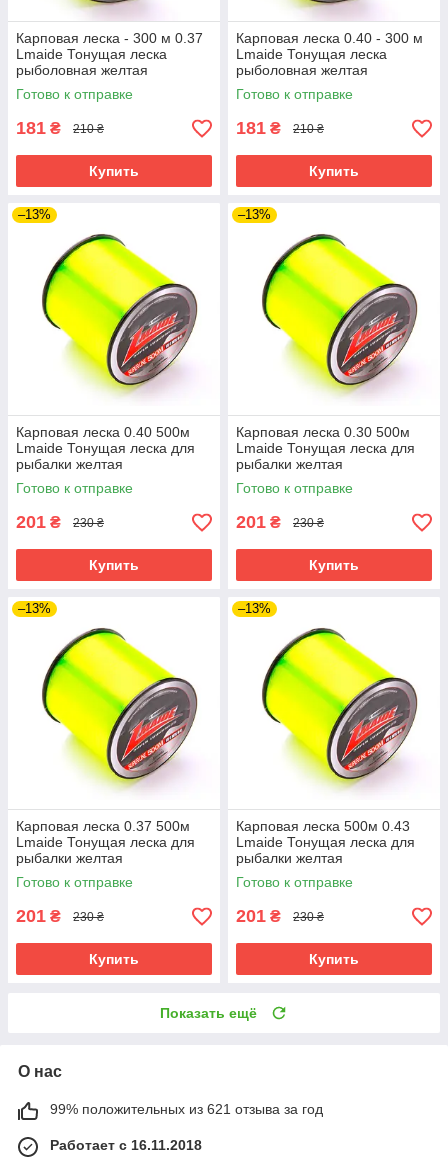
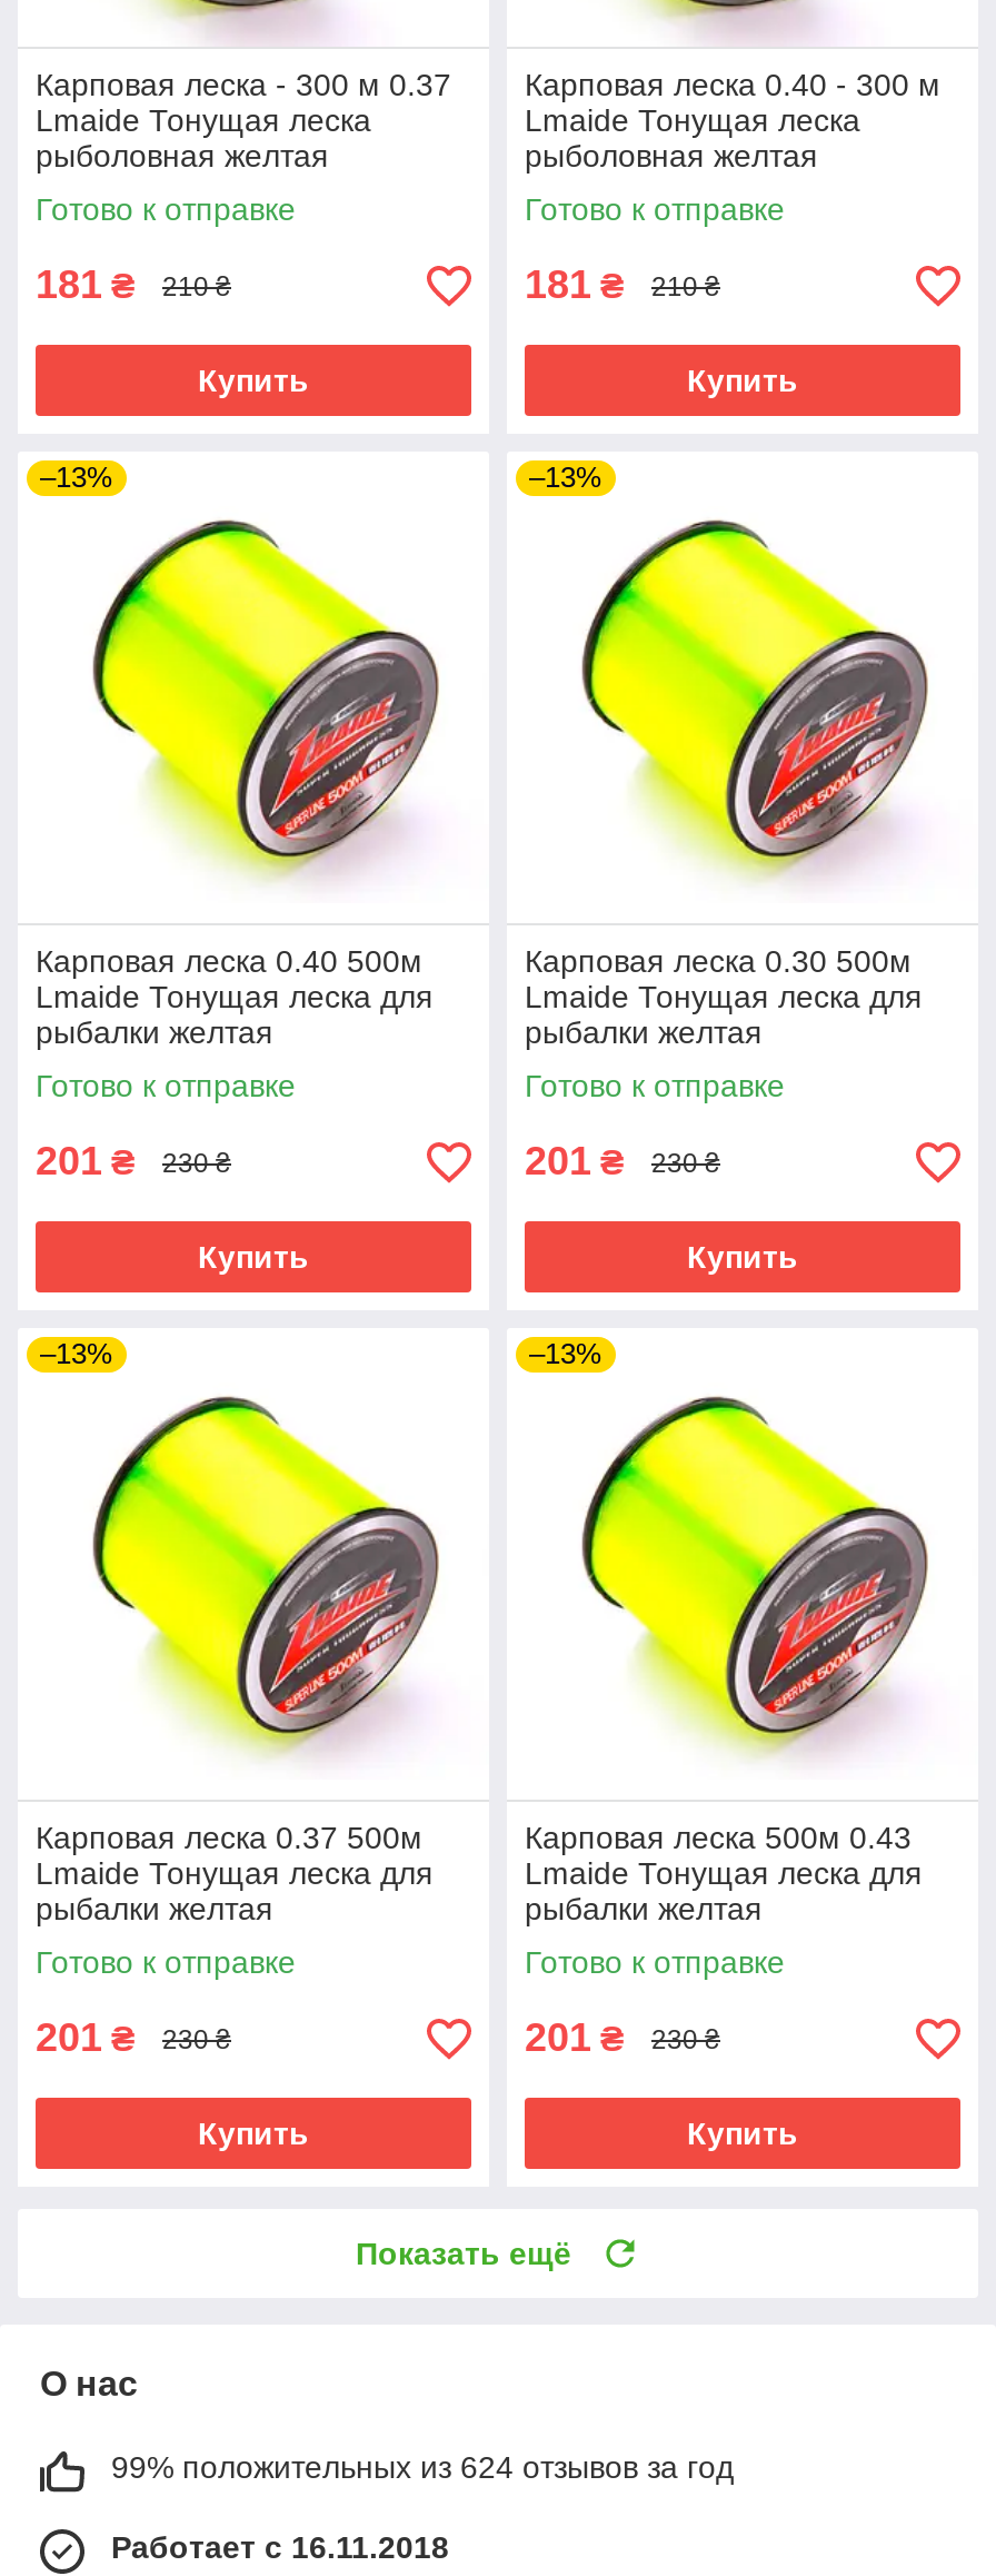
[50,1101,323,1117] 99% положительных из 621 отзыва за год -> [111,2449,734,2485] 99% положительных из 624 отзывов за год

